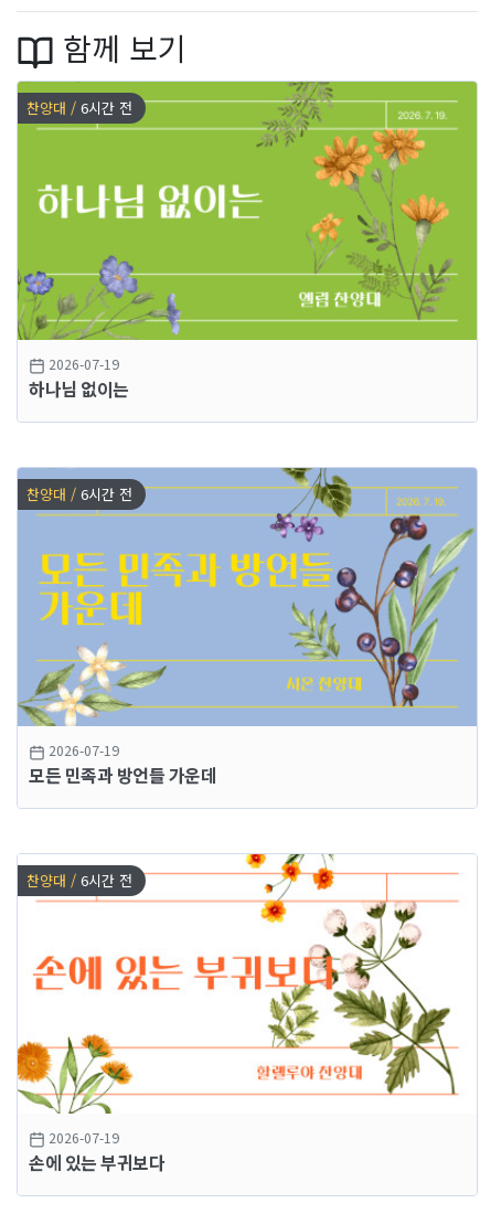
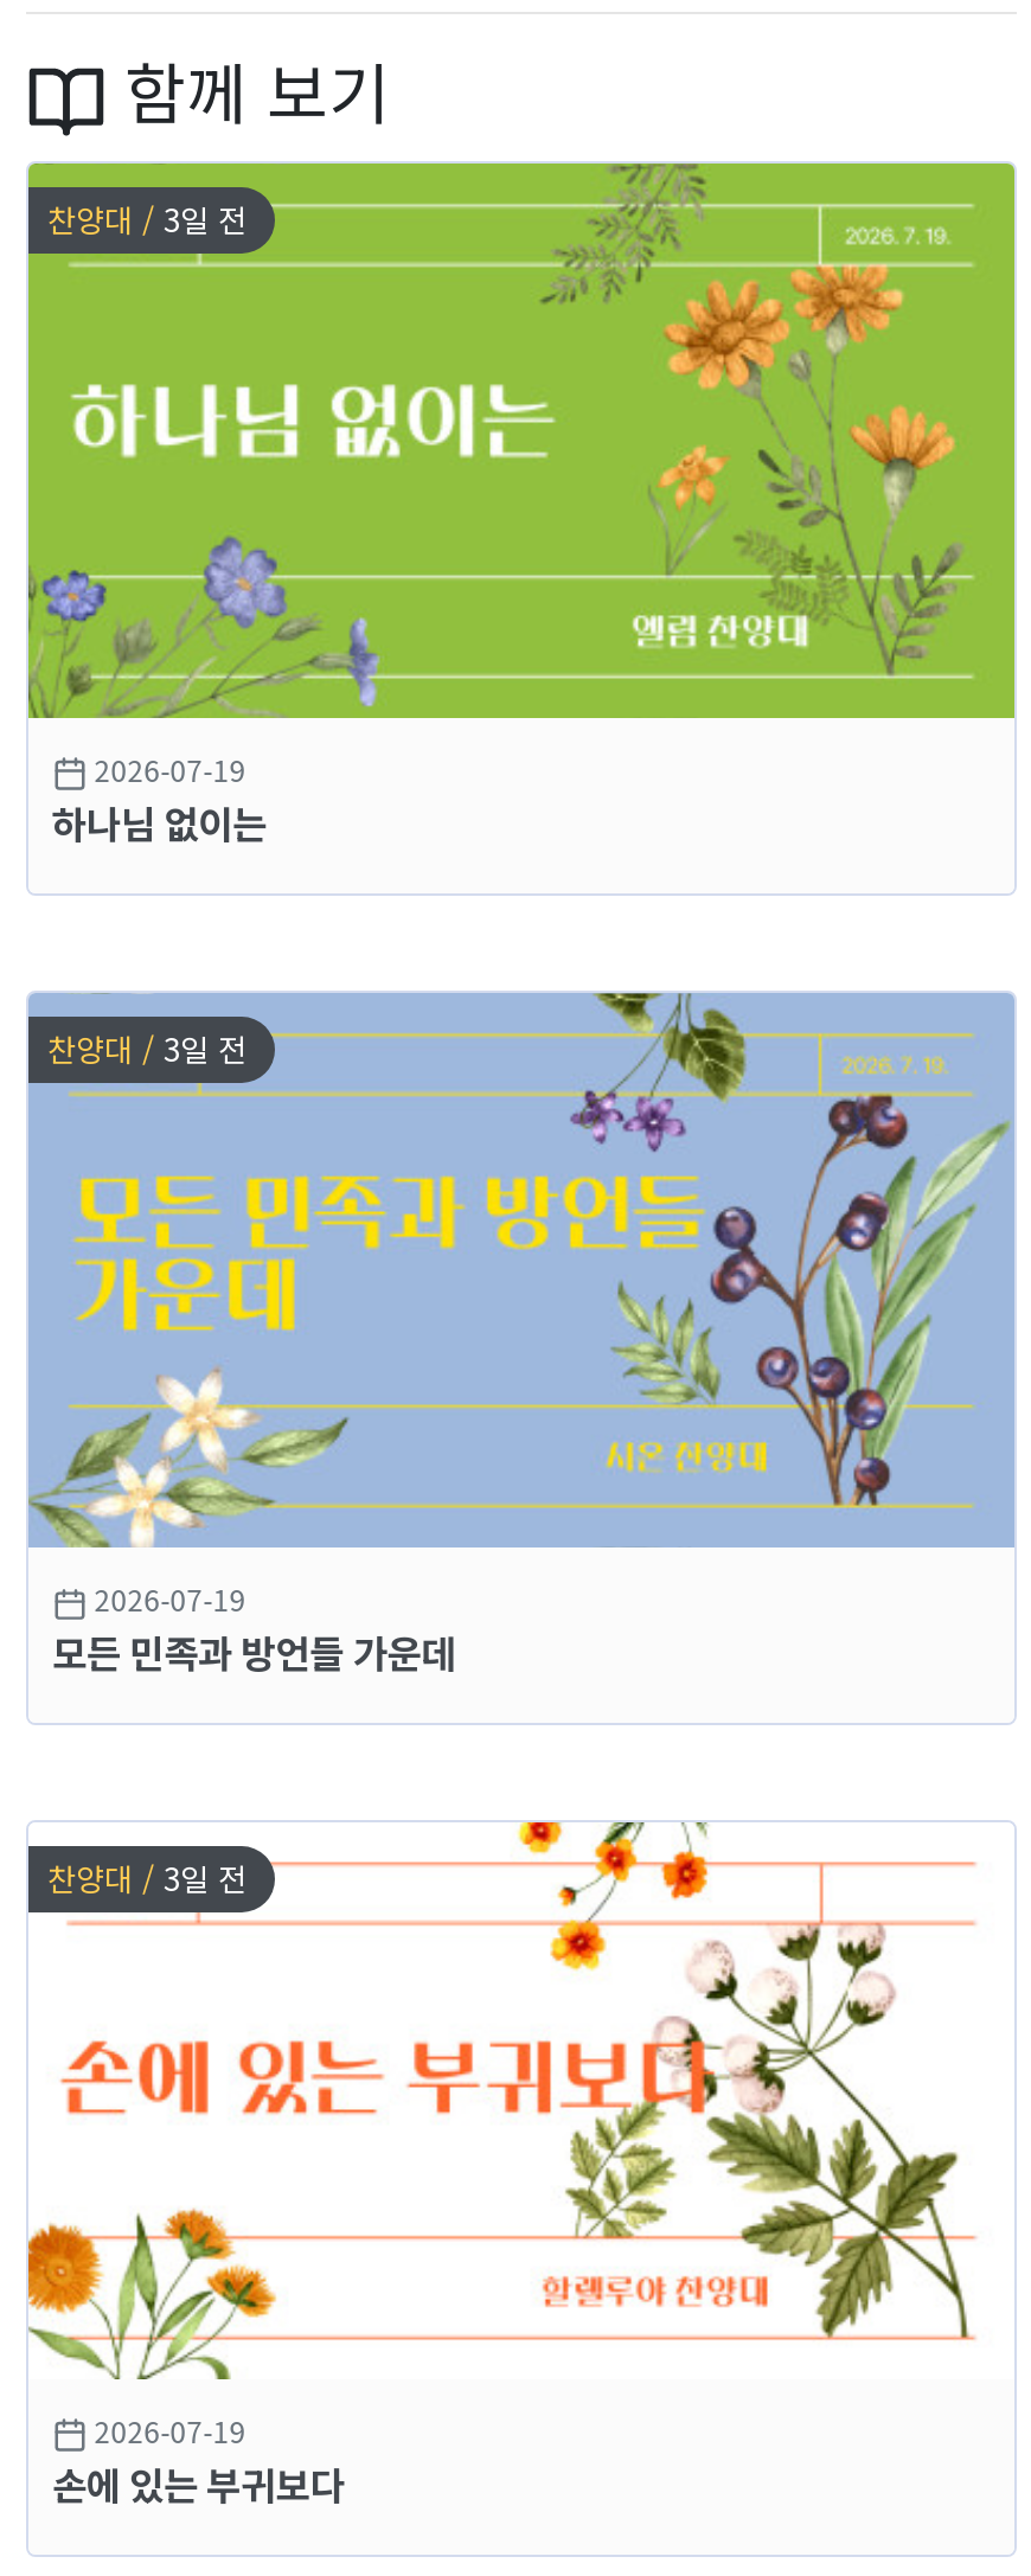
[26,97,132,118] 찬양대 / 6시간 전 -> [47,196,246,241] 찬양대 / 3일 전
[26,483,132,504] 찬양대 / 6시간 전 -> [47,1026,246,1071] 찬양대 / 3일 전
[26,870,132,891] 찬양대 / 6시간 전 -> [47,1856,246,1901] 찬양대 / 3일 전

